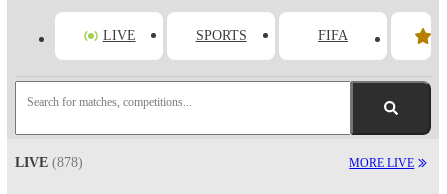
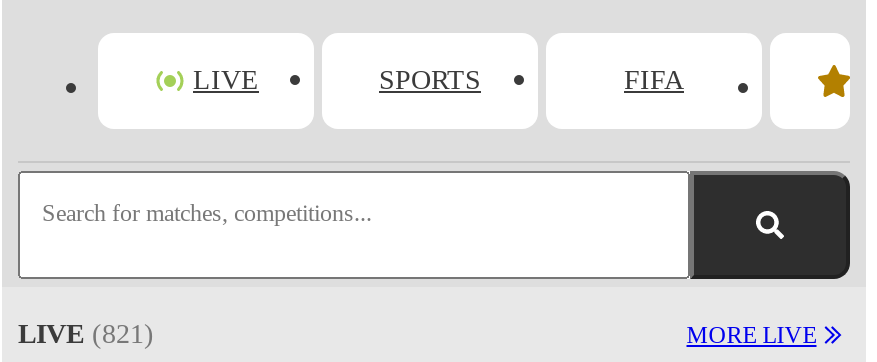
[15,155,83,170] LIVE (878) -> [18,319,154,349] LIVE (821)

